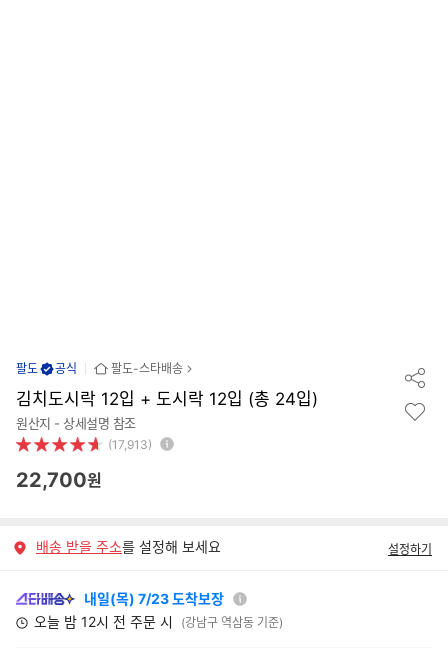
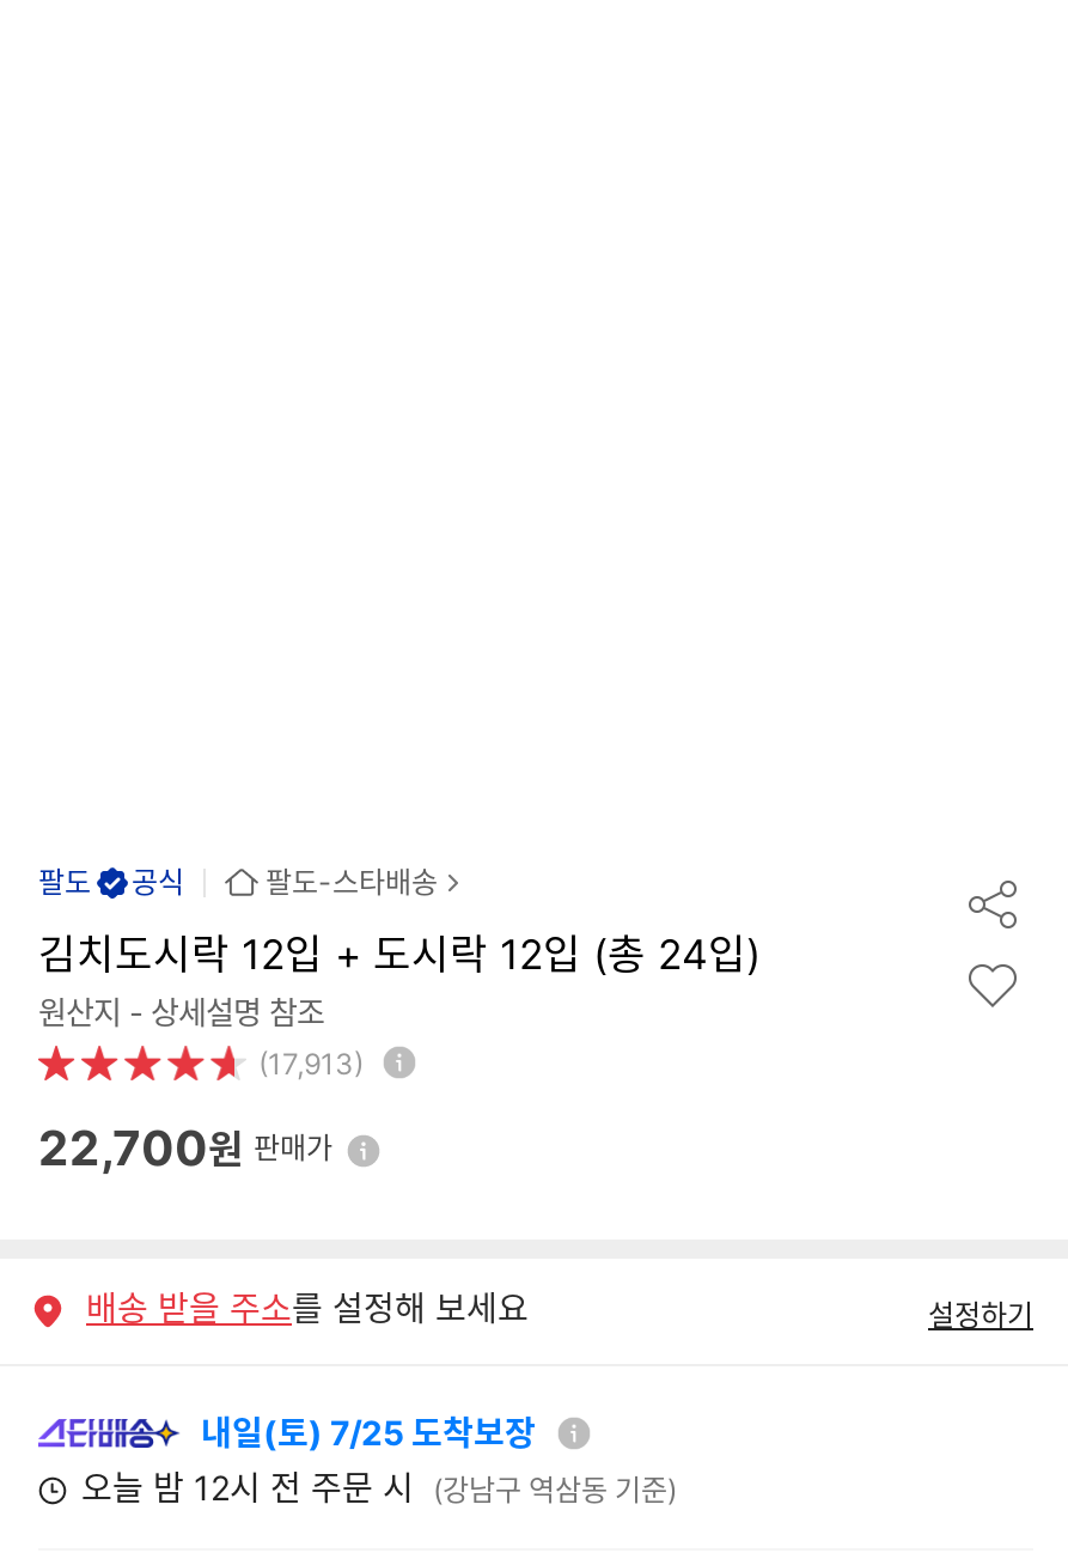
[16,468,102,492] 22,700원 -> [38,1120,340,1177] 22,700원 판매가
[84,590,224,607] 내일(목) 7/23 도착보장 -> [201,1412,536,1452] 내일(토) 7/25 도착보장

